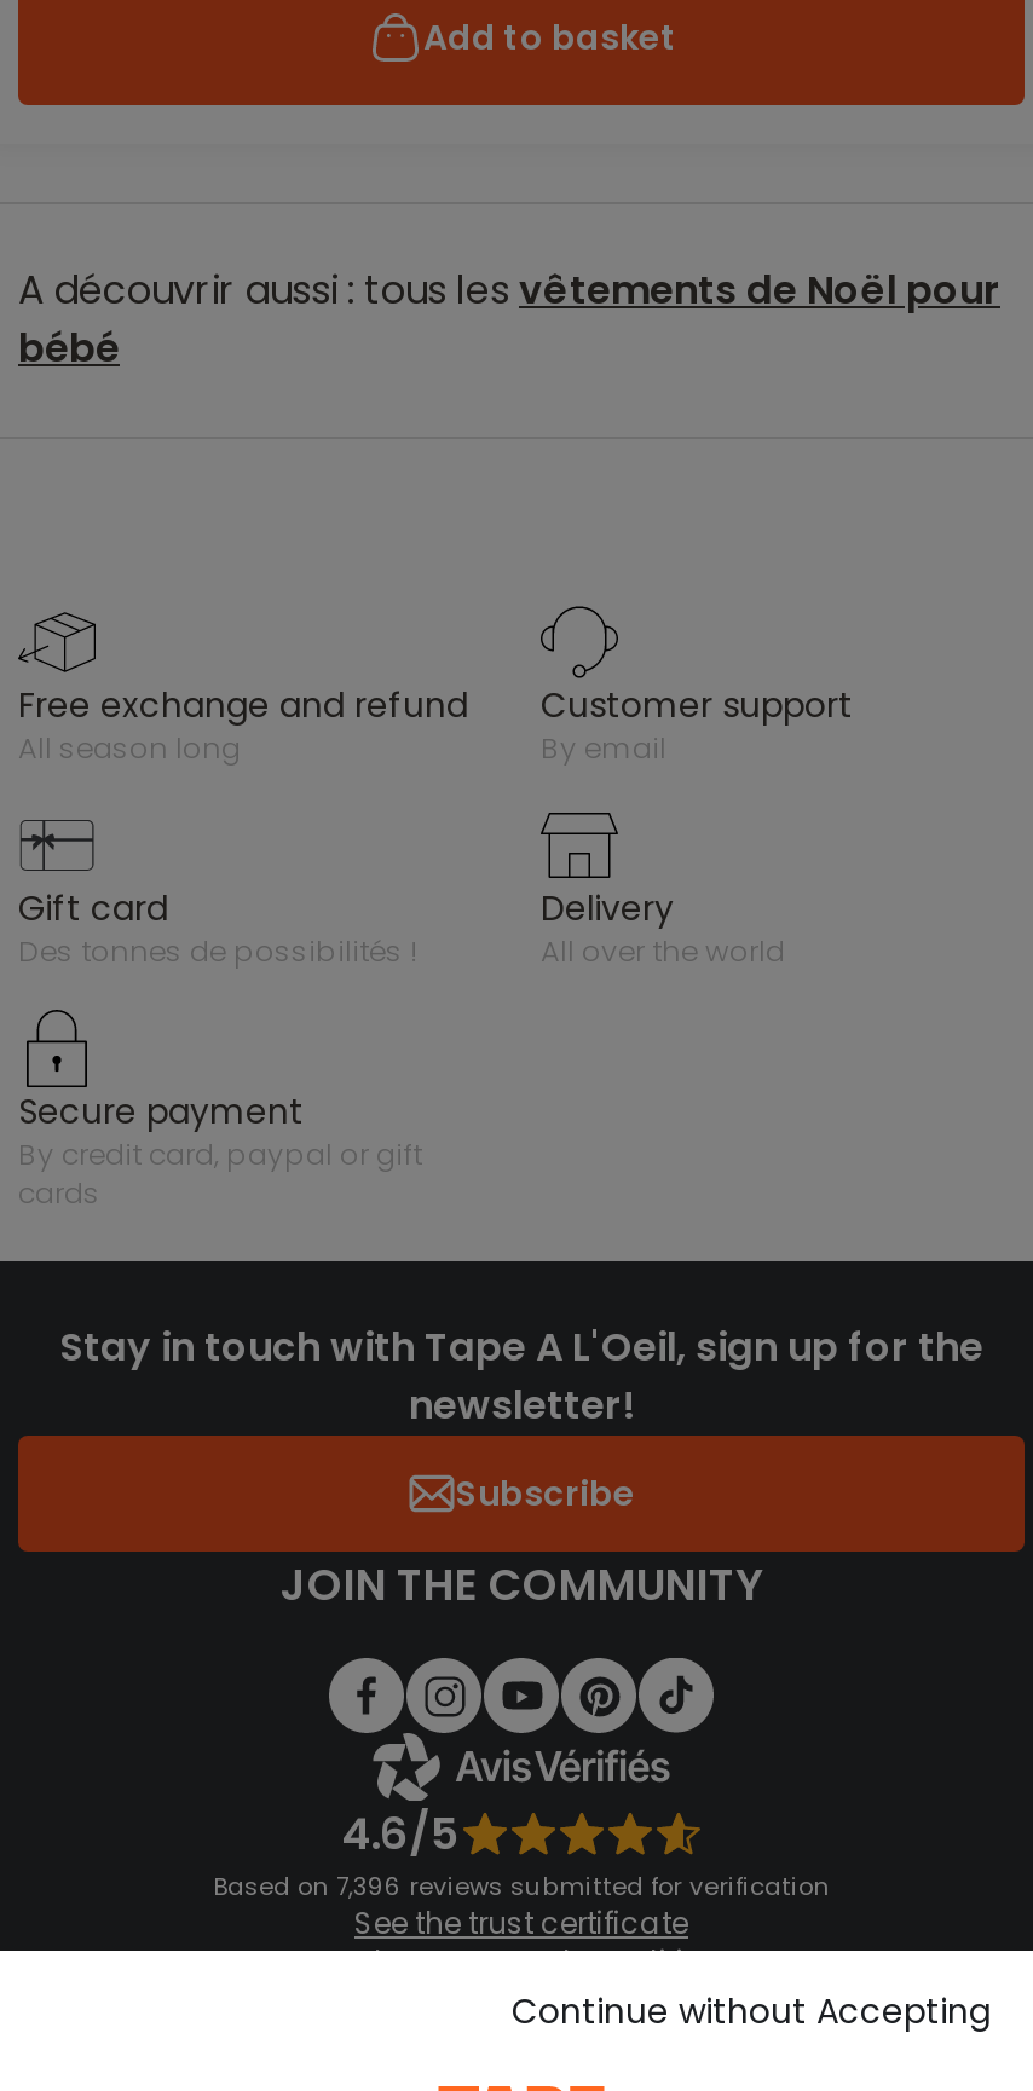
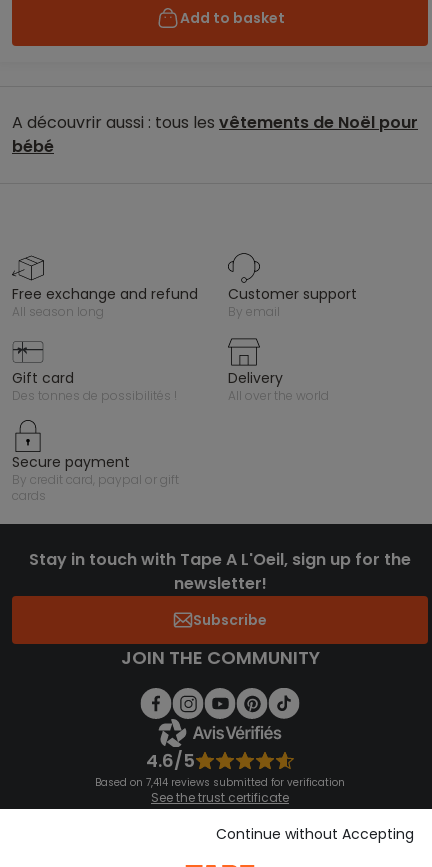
[213,1868,830,1904] Based on 7,396 reviews submitted for verification -> [95,775,345,790] Based on 7,414 reviews submitted for verification

